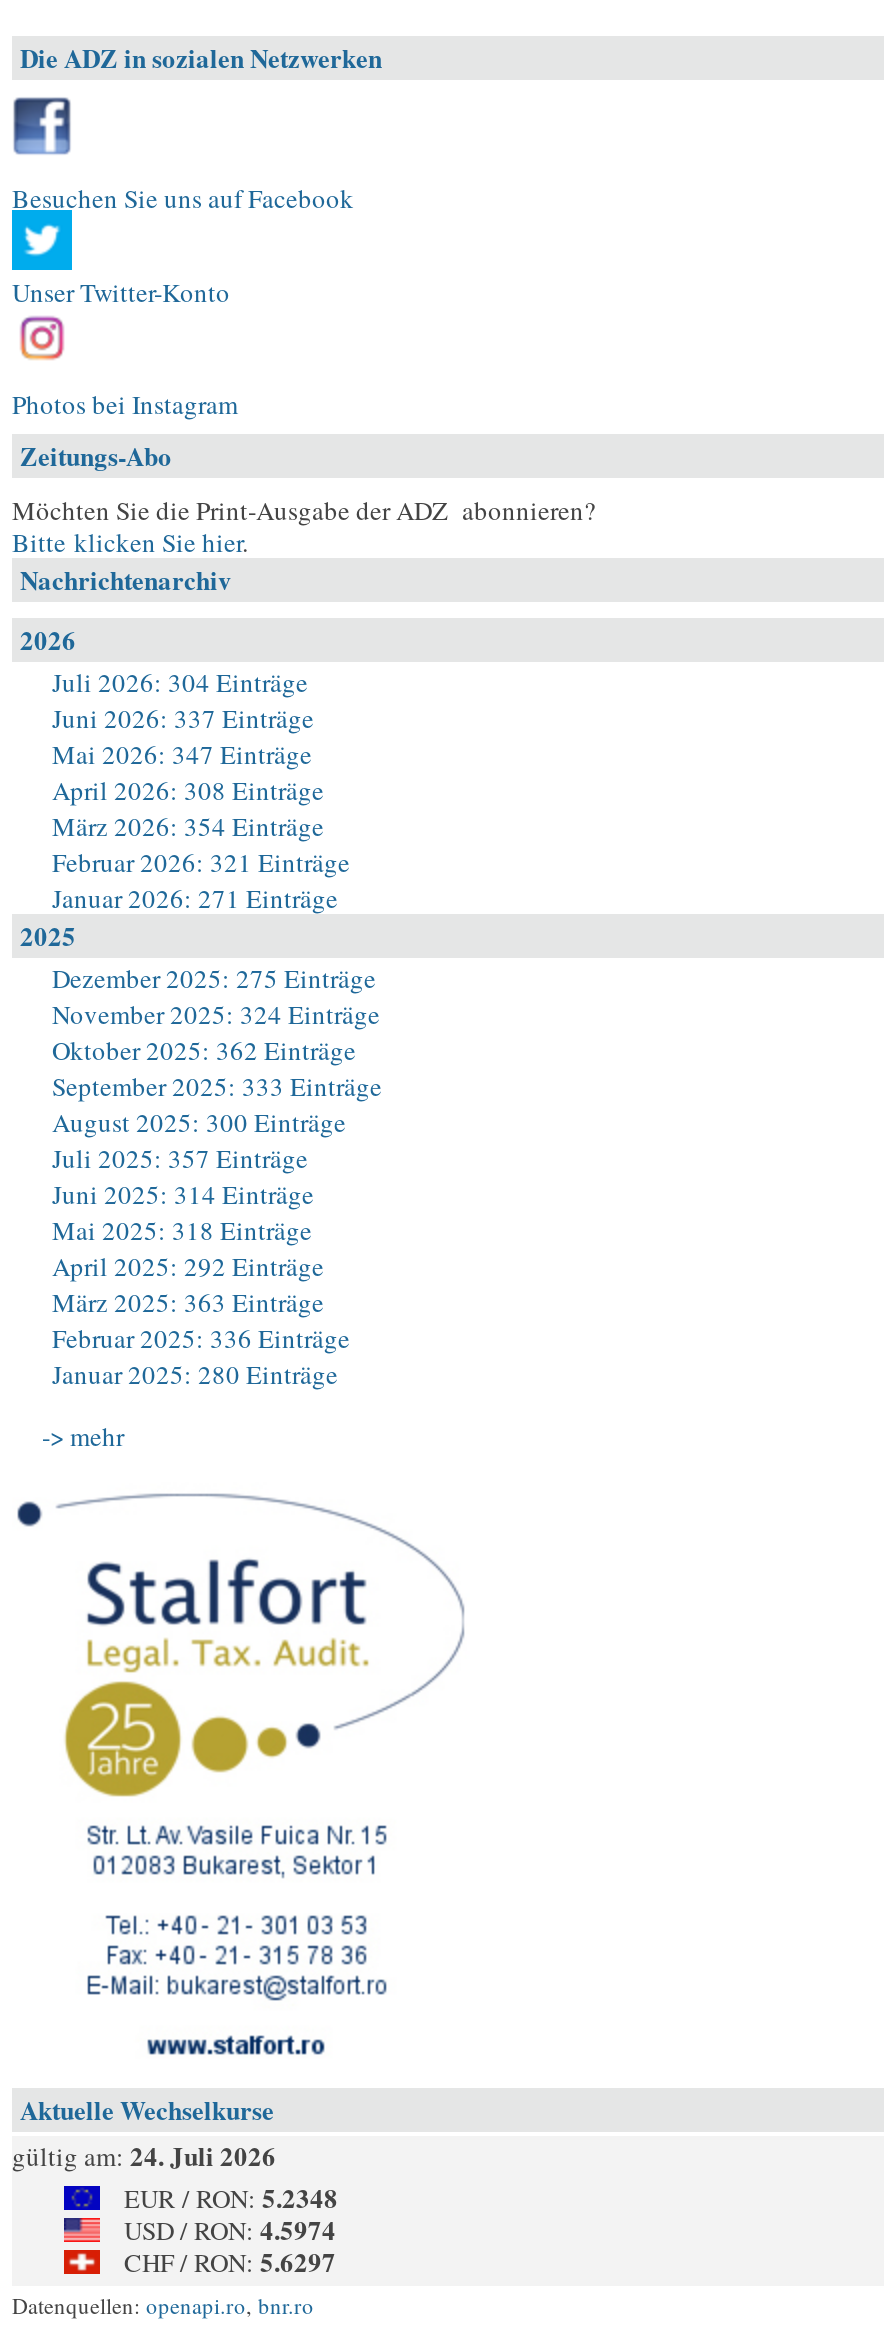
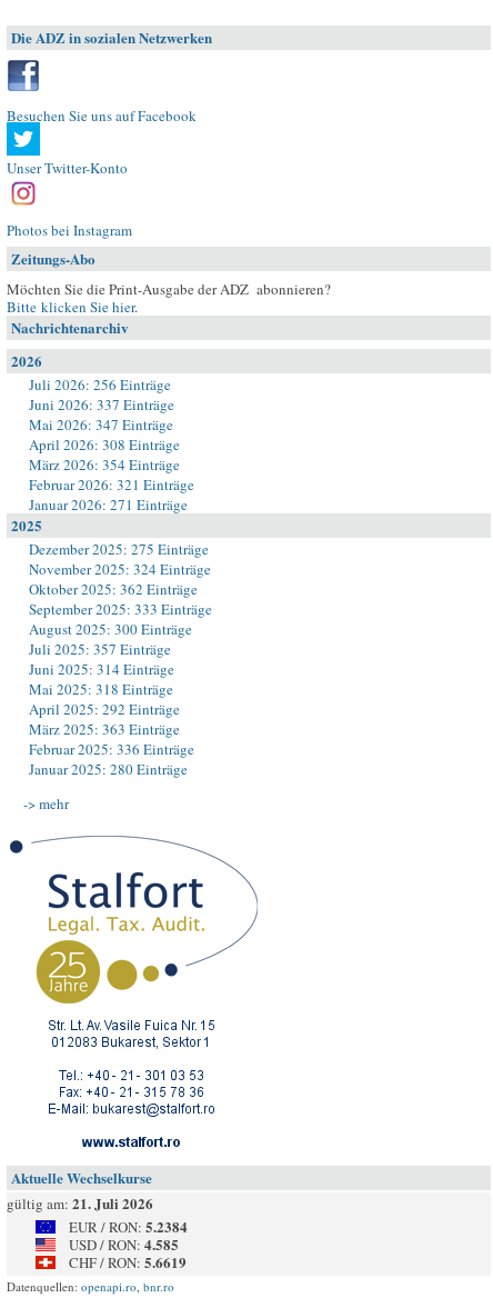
[52,664,308,700] Juli 2026: 304 Einträge -> [29,375,171,395] Juli 2026: 256 Einträge
[12,2136,276,2174] gültig am: 24. Juli 2026 -> [7,1192,153,1214] gültig am: 21. Juli 2026
[124,2178,338,2216] EUR / RON: 5.2348 -> [69,1216,188,1237] EUR / RON: 5.2384
[124,2210,336,2248] USD / RON: 4.5974 -> [69,1234,179,1255] USD / RON: 4.585
[124,2242,336,2280] CHF / RON: 5.6297 -> [69,1251,187,1272] CHF / RON: 5.6619

